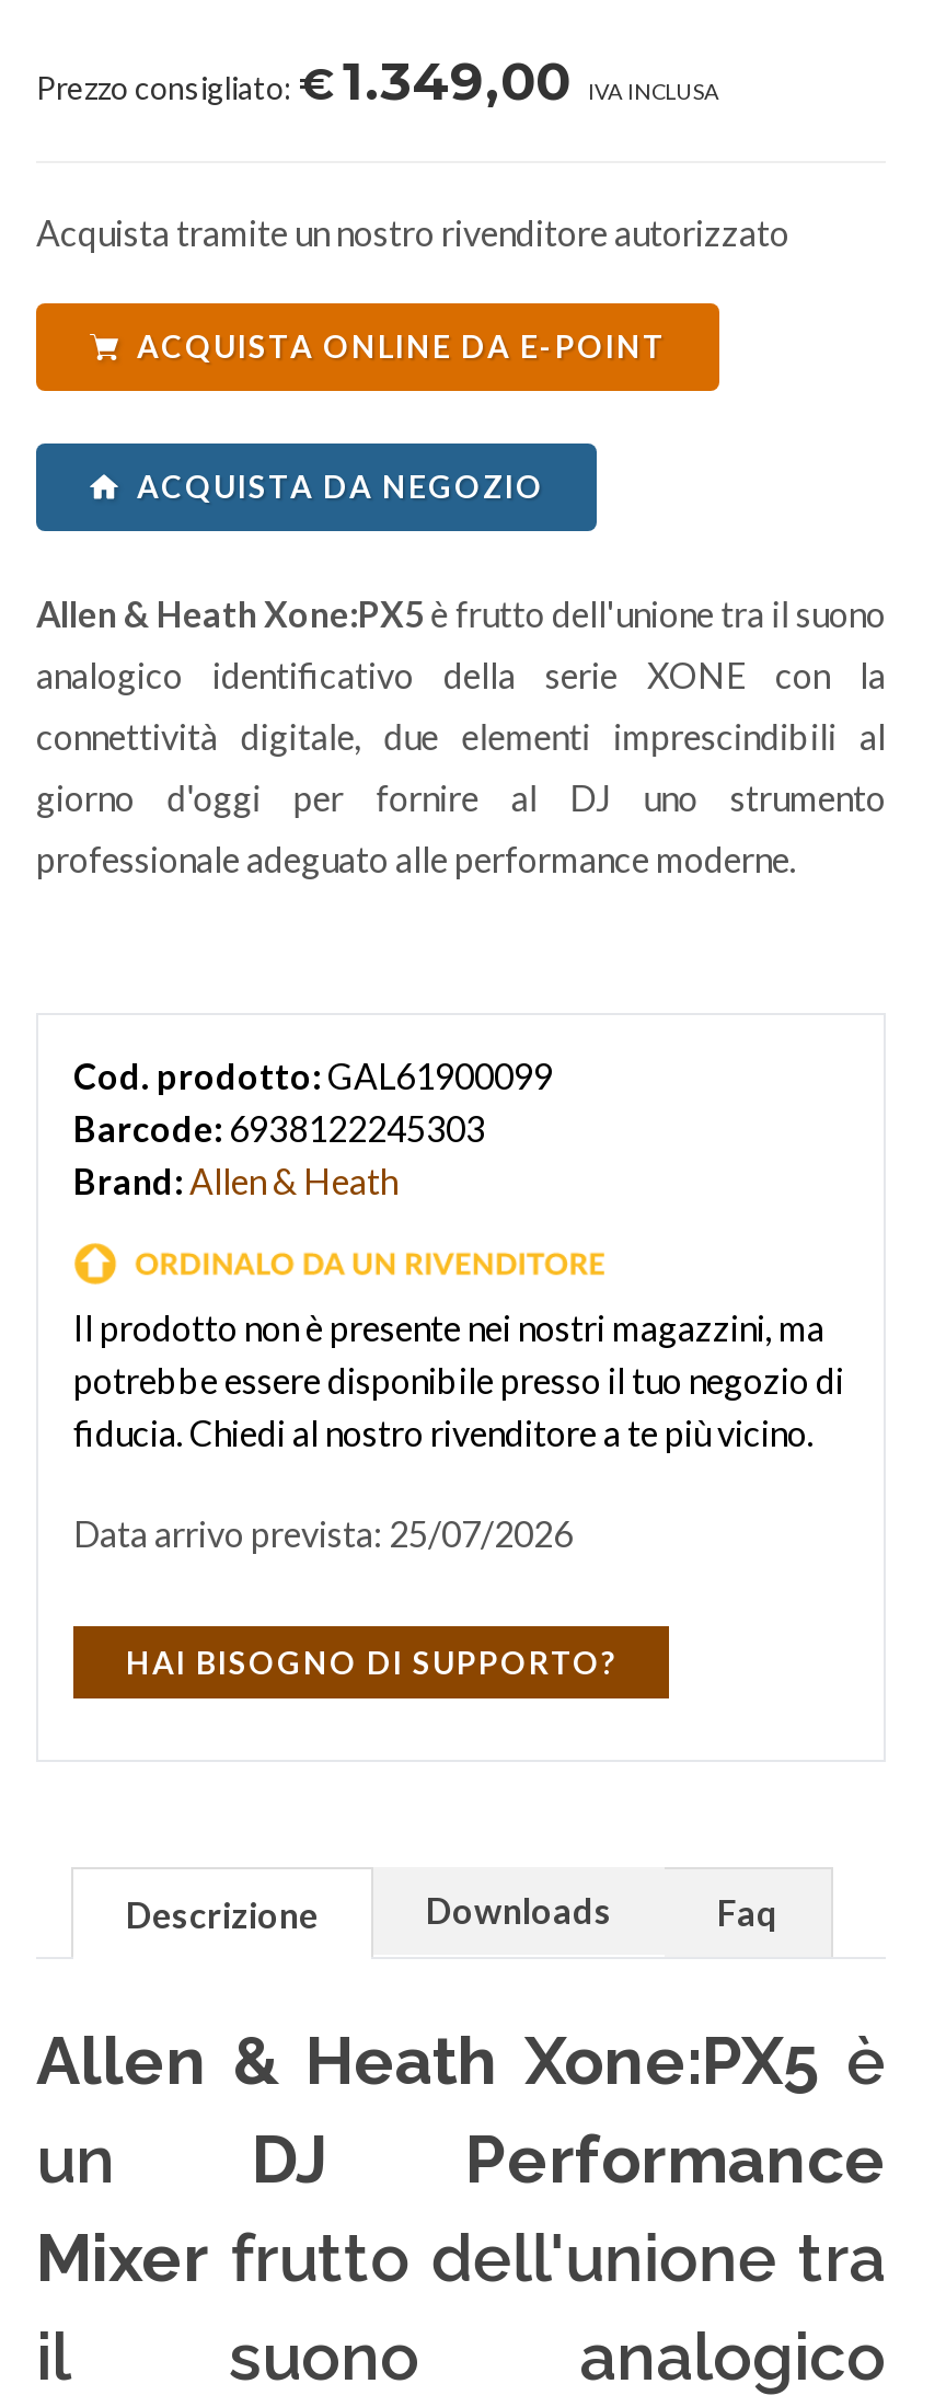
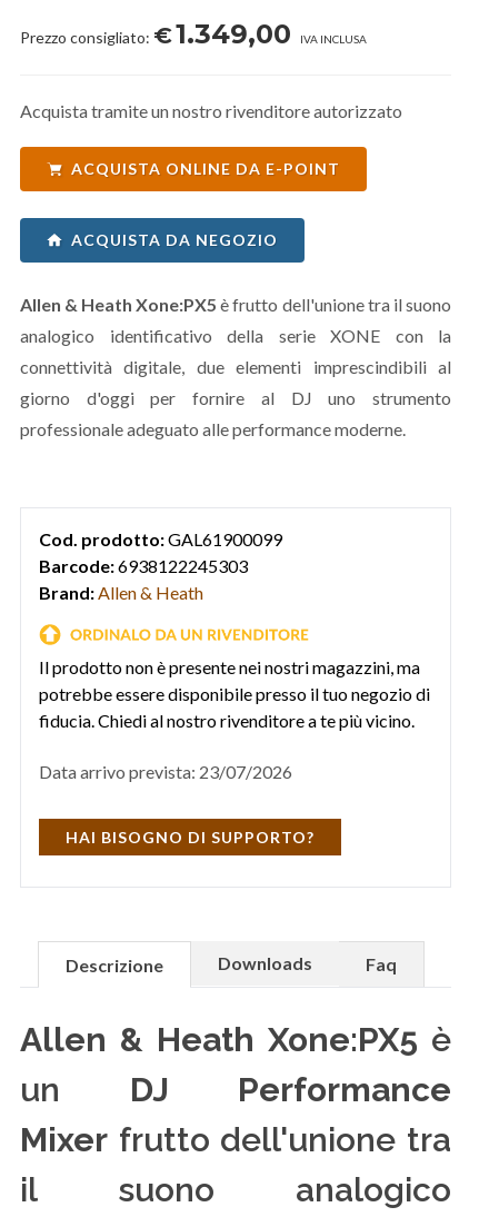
[73,1513,573,1555] Data arrivo prevista: 25/07/2026 -> [39,761,292,782] Data arrivo prevista: 23/07/2026

